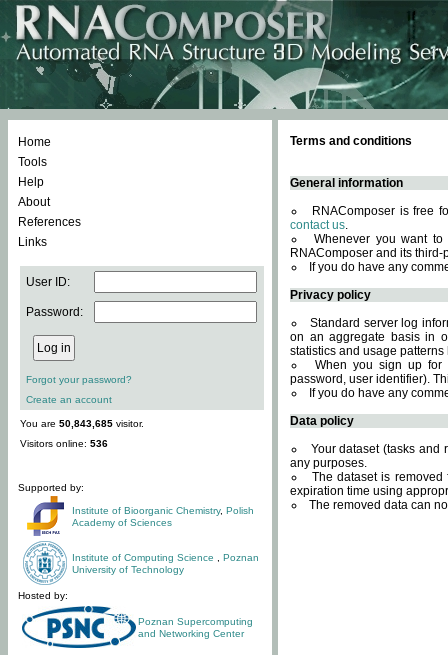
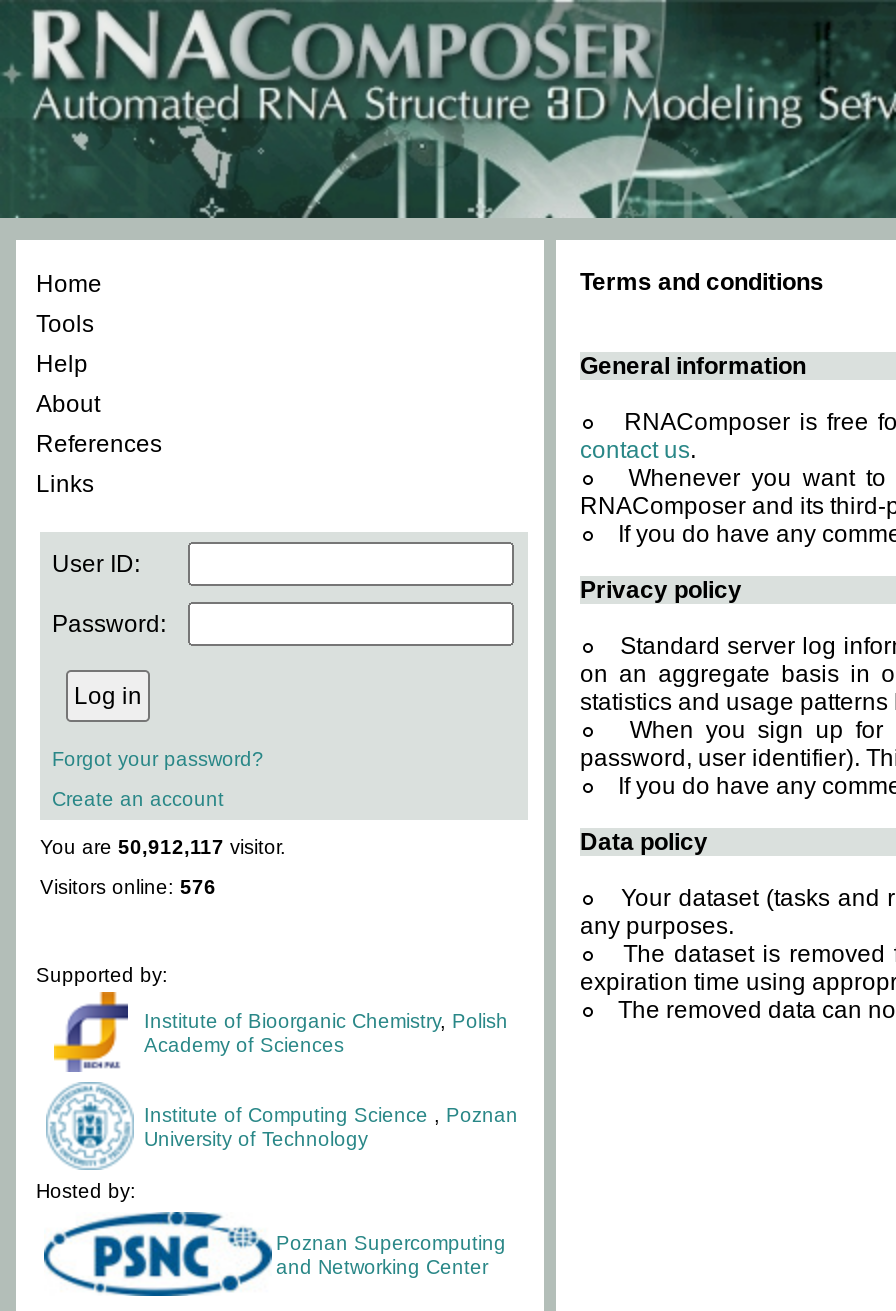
[20,418,144,429] You are 50,843,685 visitor. -> [40,836,286,858] You are 50,912,117 visitor.
[20,438,108,449] Visitors online: 536 -> [40,876,216,898] Visitors online: 576

